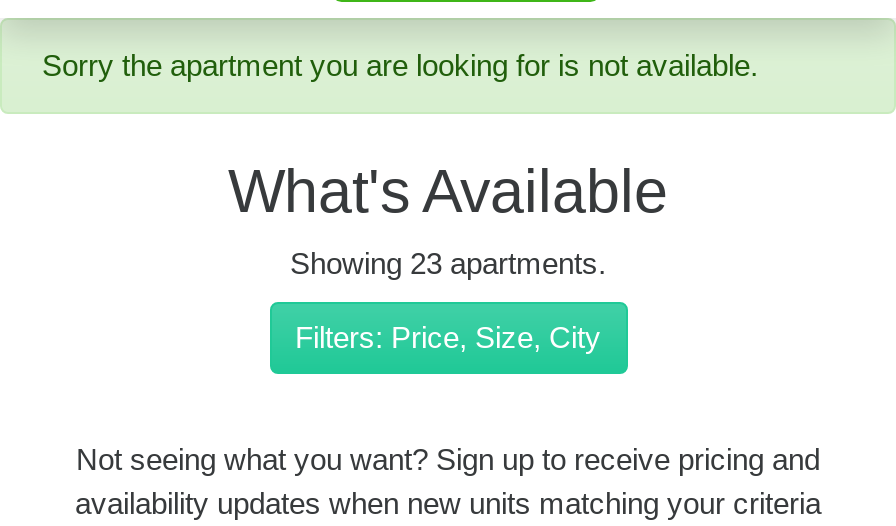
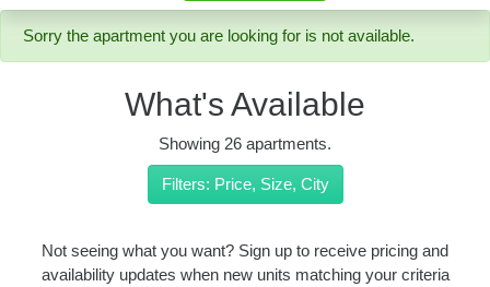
[290,246,606,280] Showing 23 apartments. -> [159,134,331,153] Showing 26 apartments.

